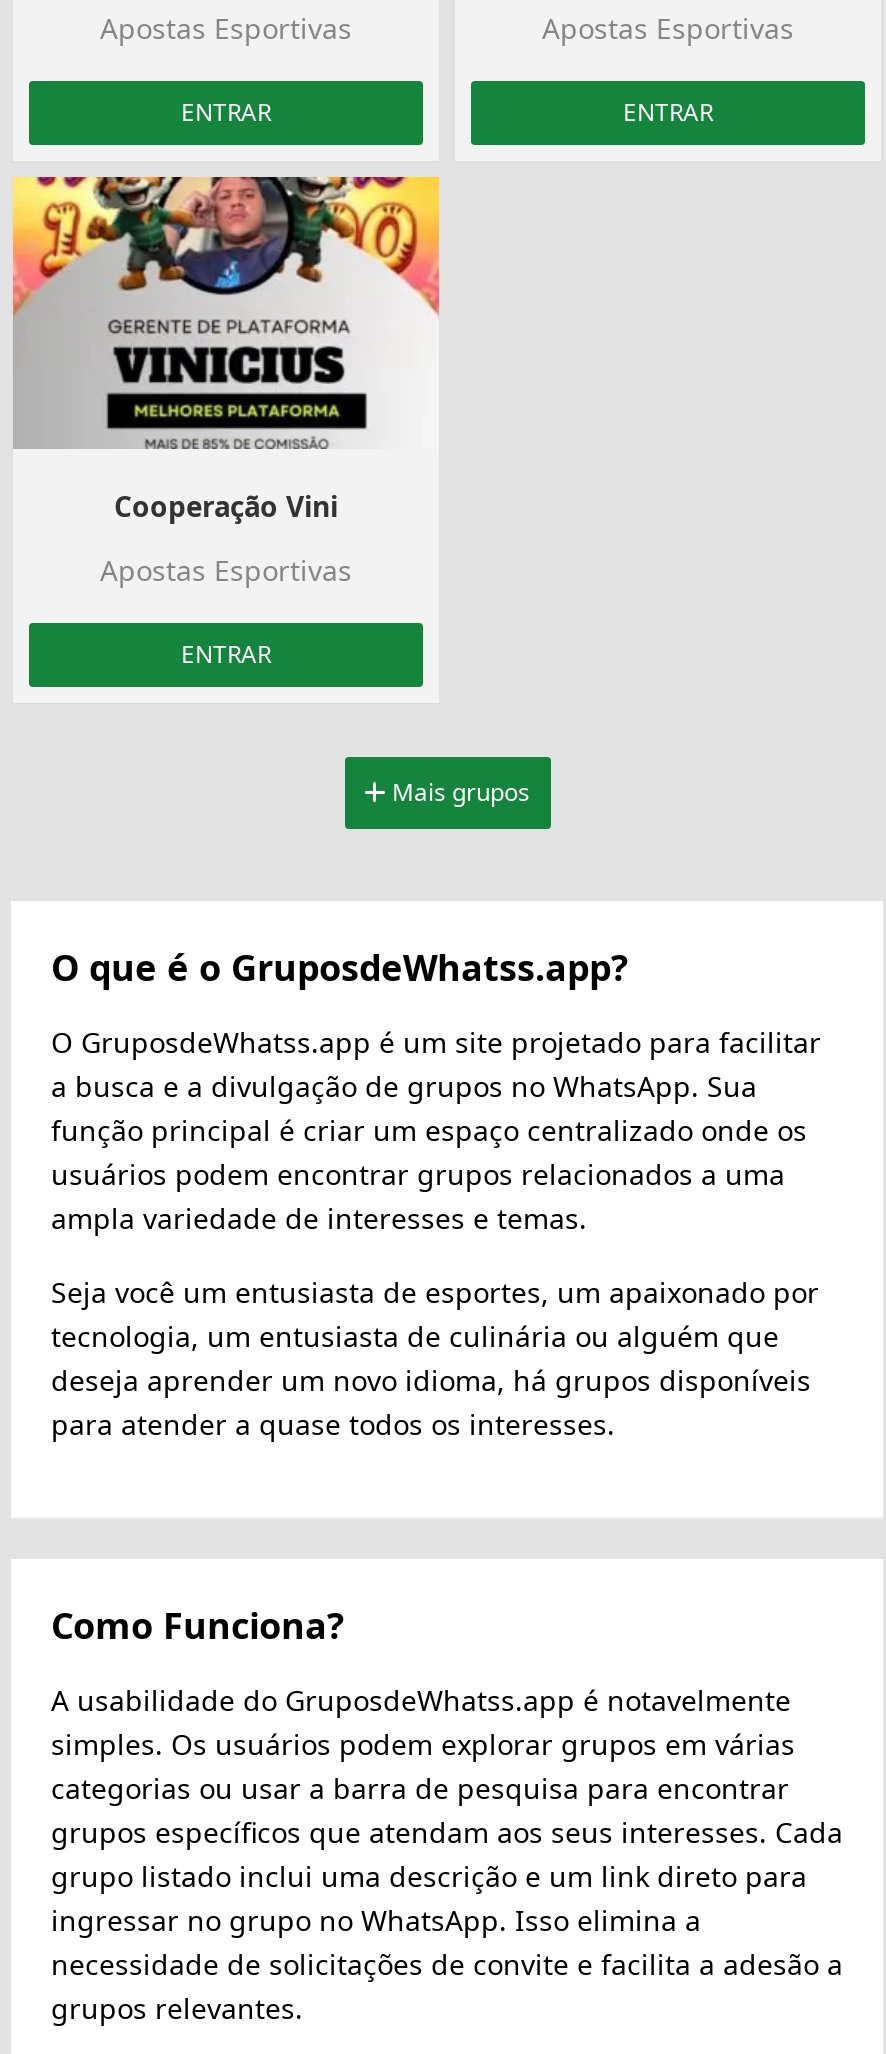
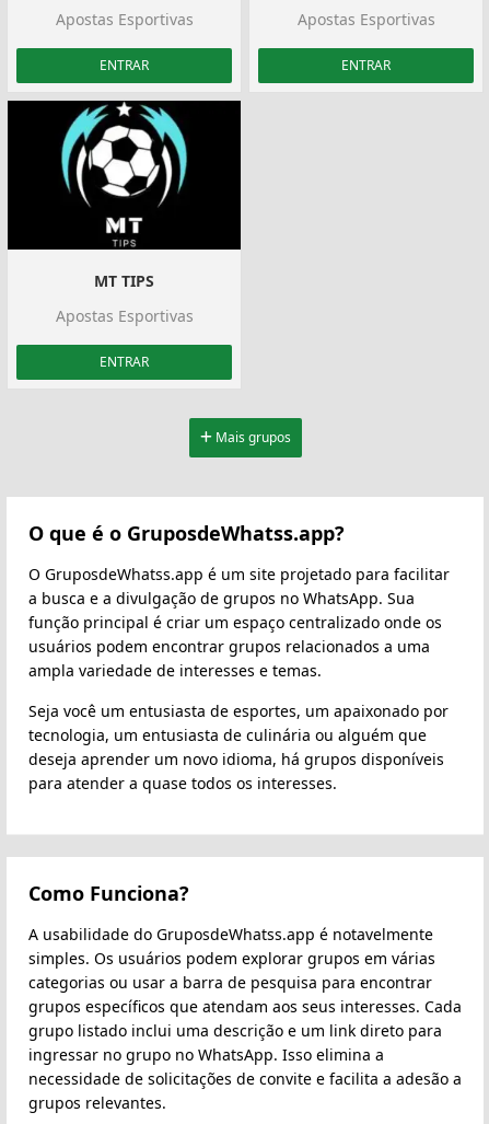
[11,175,441,525] [image] | Cooperação Vini -> [7,100,242,291] [image] | MT TIPS

